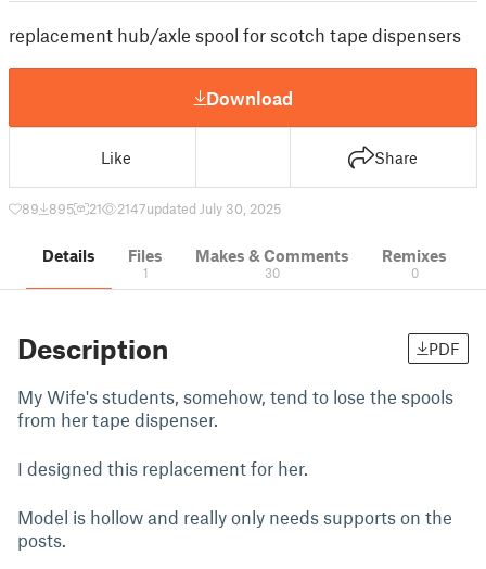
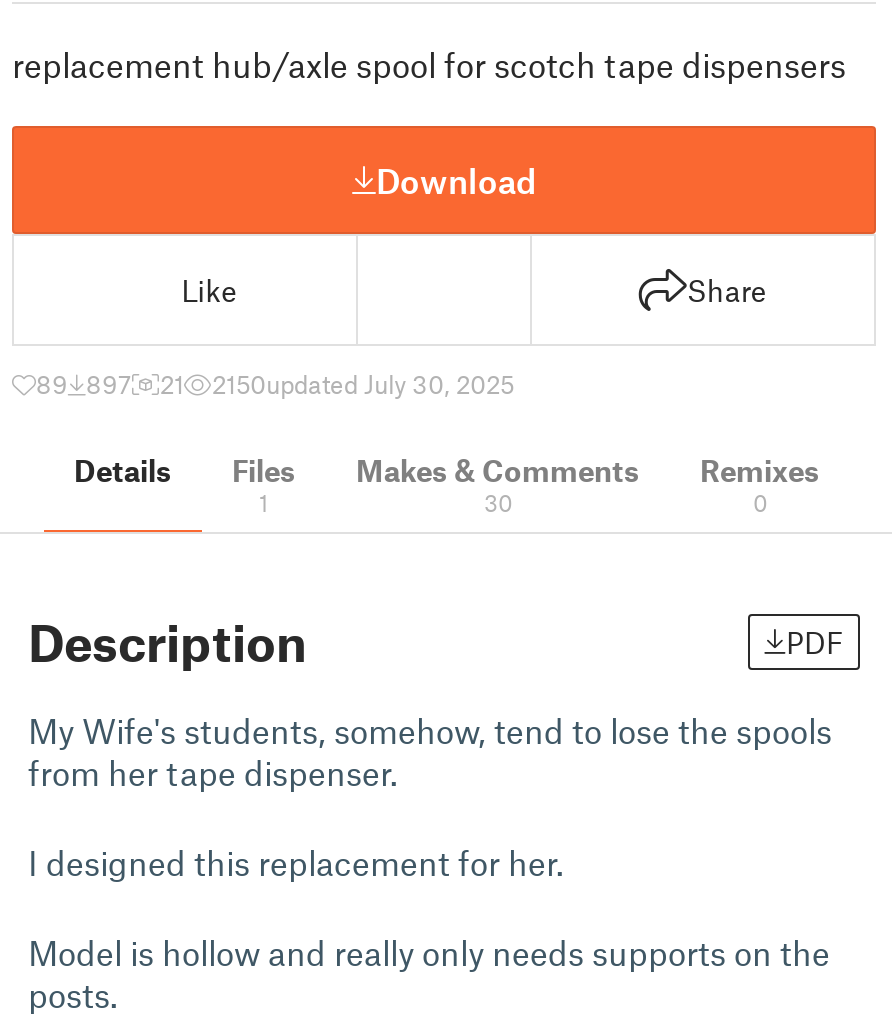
[22,200,74,217] 89 895 -> [36,368,132,400] 89 897
[117,200,281,217] 2147updated July 30, 2025 -> [212,368,514,400] 2150updated July 30, 2025

